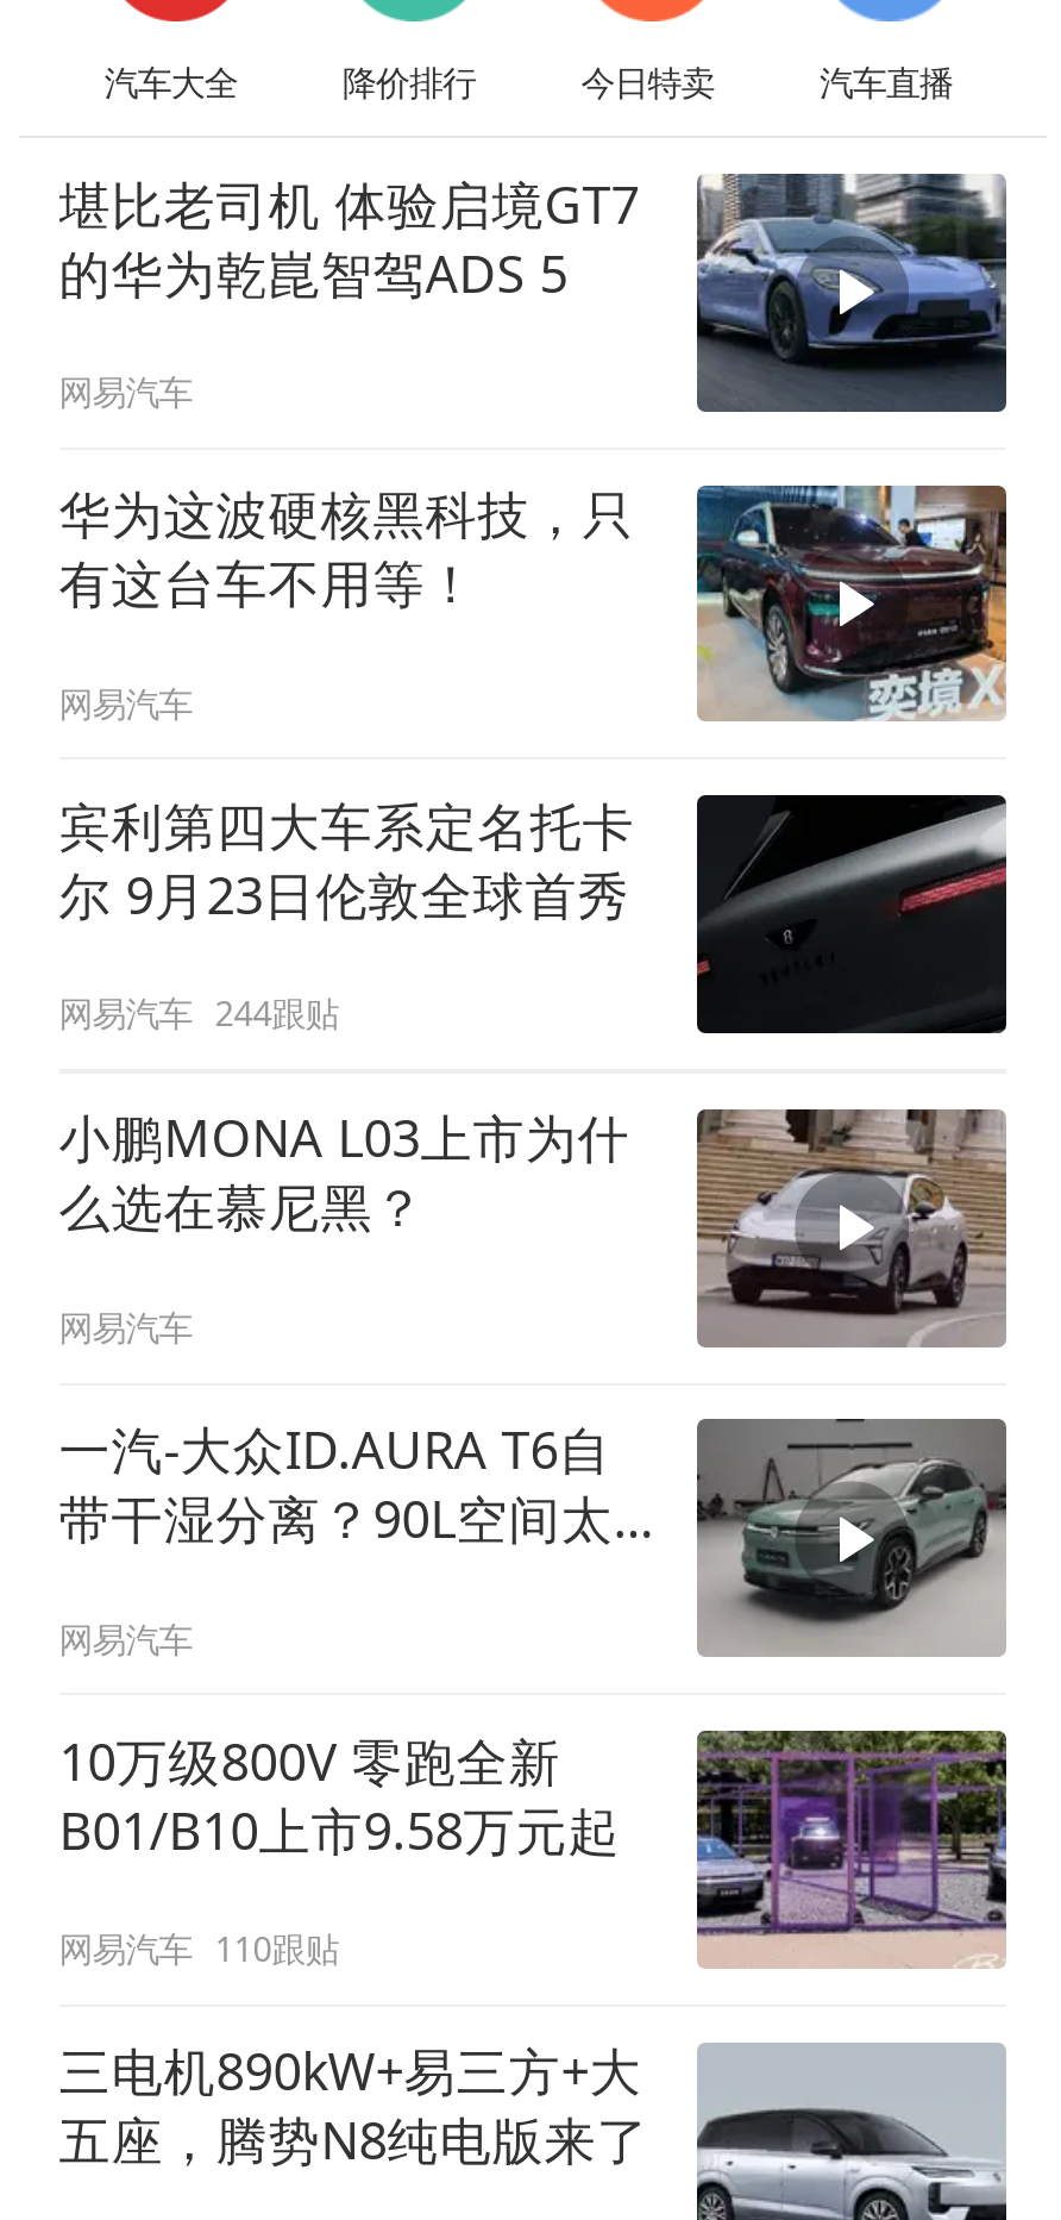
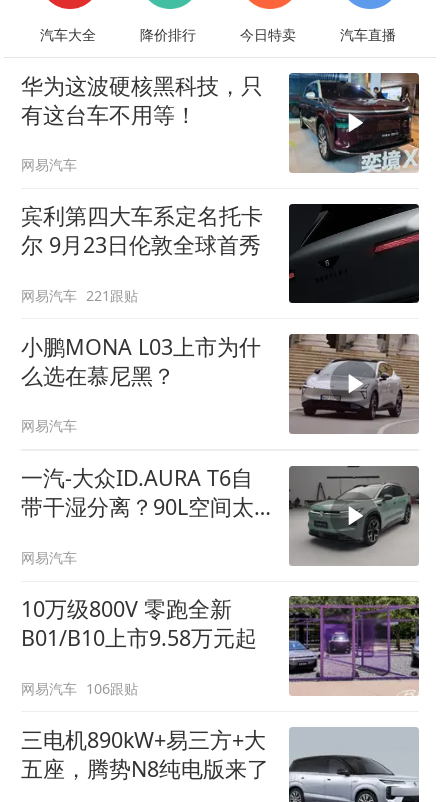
[59,168,1009,414] [image] | 堪比老司机 体验启境GT7 | 的华为乾崑智驾ADS 5 | 网易汽车 -> none
[59,991,339,1036] 网易汽车 244跟贴 -> [21,286,138,305] 网易汽车 221跟贴
[59,1926,339,1972] 网易汽车 110跟贴 -> [21,679,138,698] 网易汽车 106跟贴

